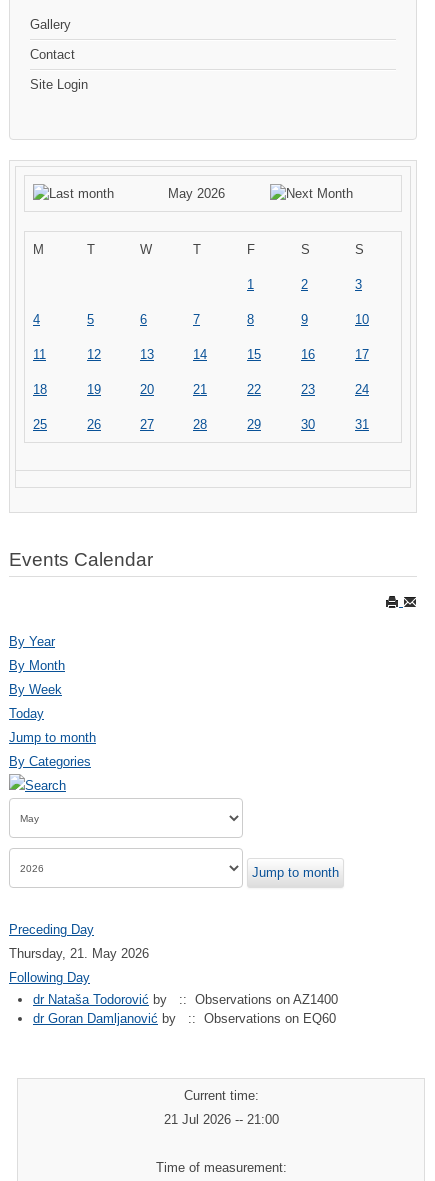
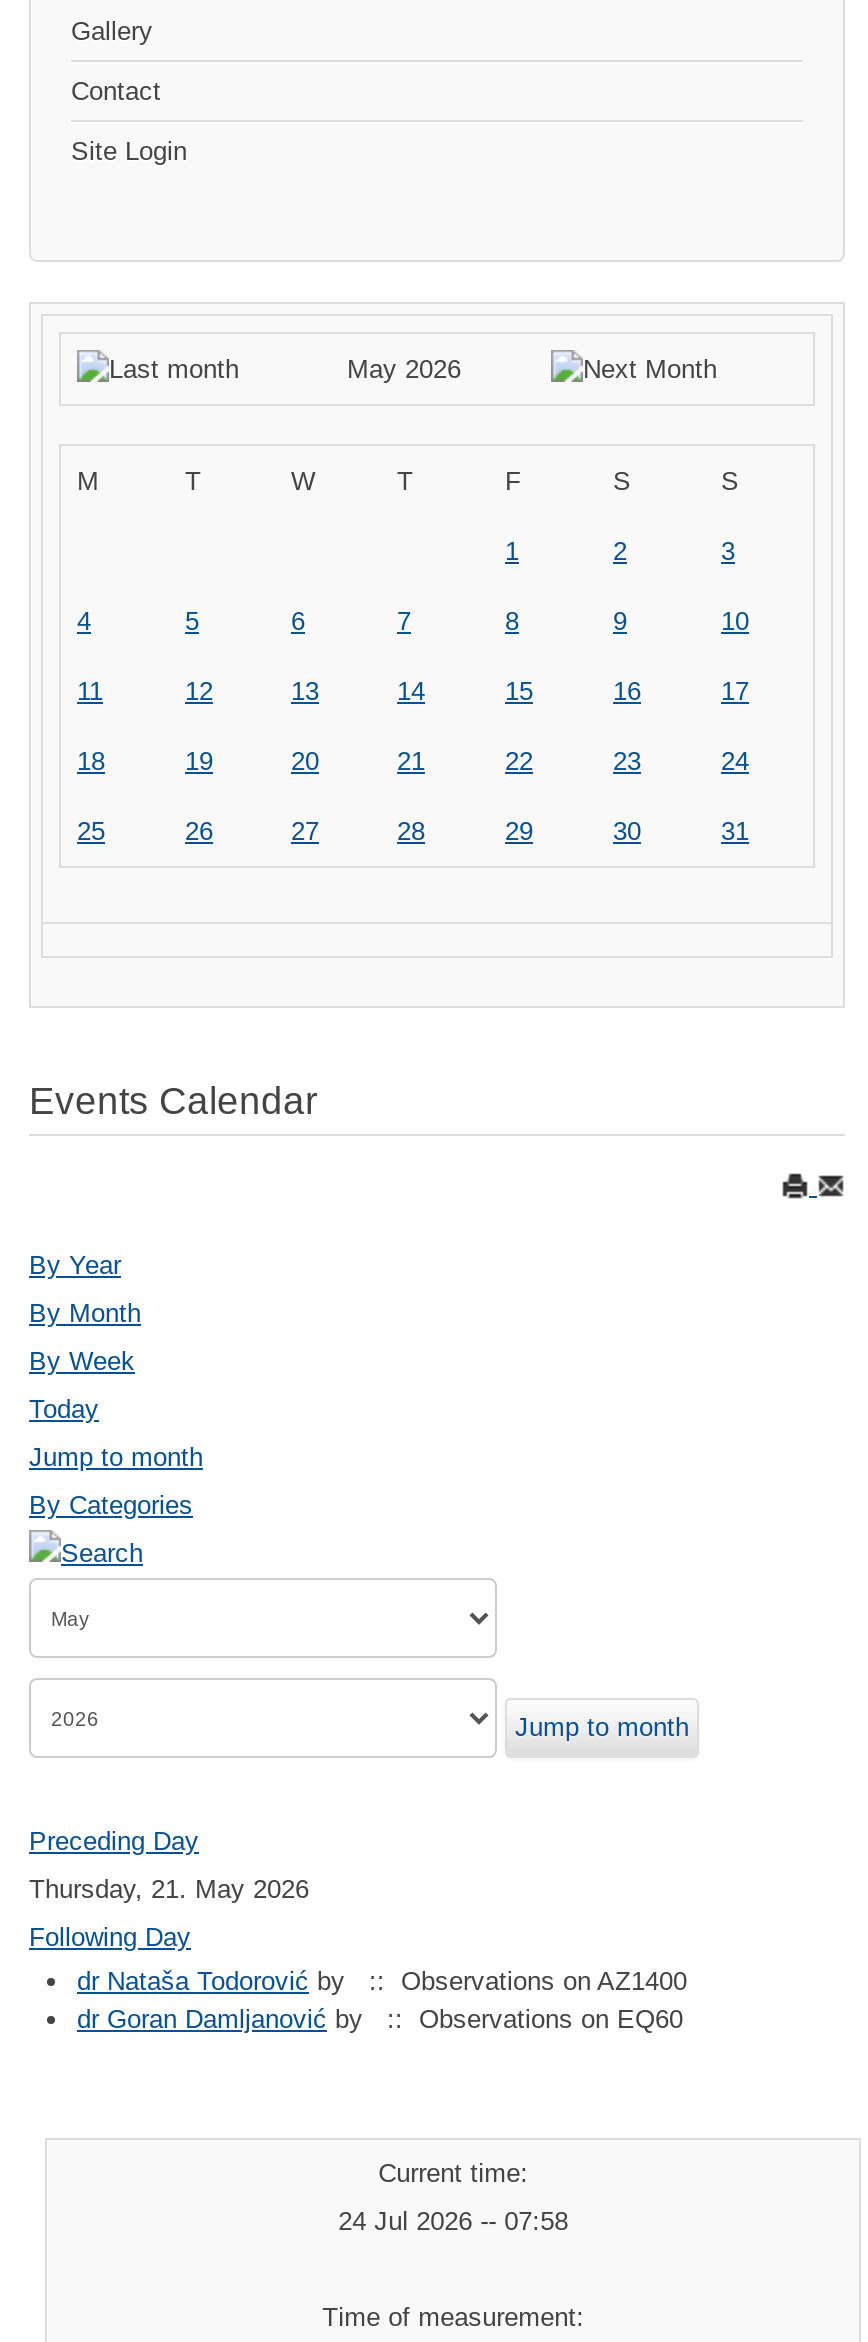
[164,1112,279,1127] 21 Jul 2026 -- 21:00 -> [338,2205,568,2235] 24 Jul 2026 -- 07:58

